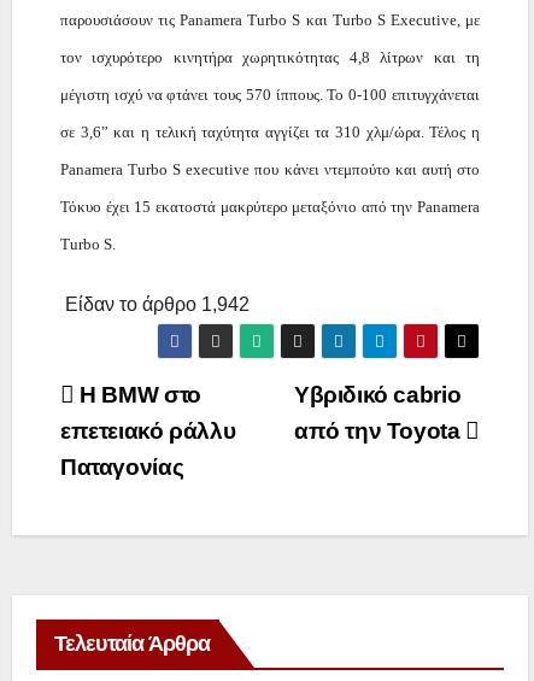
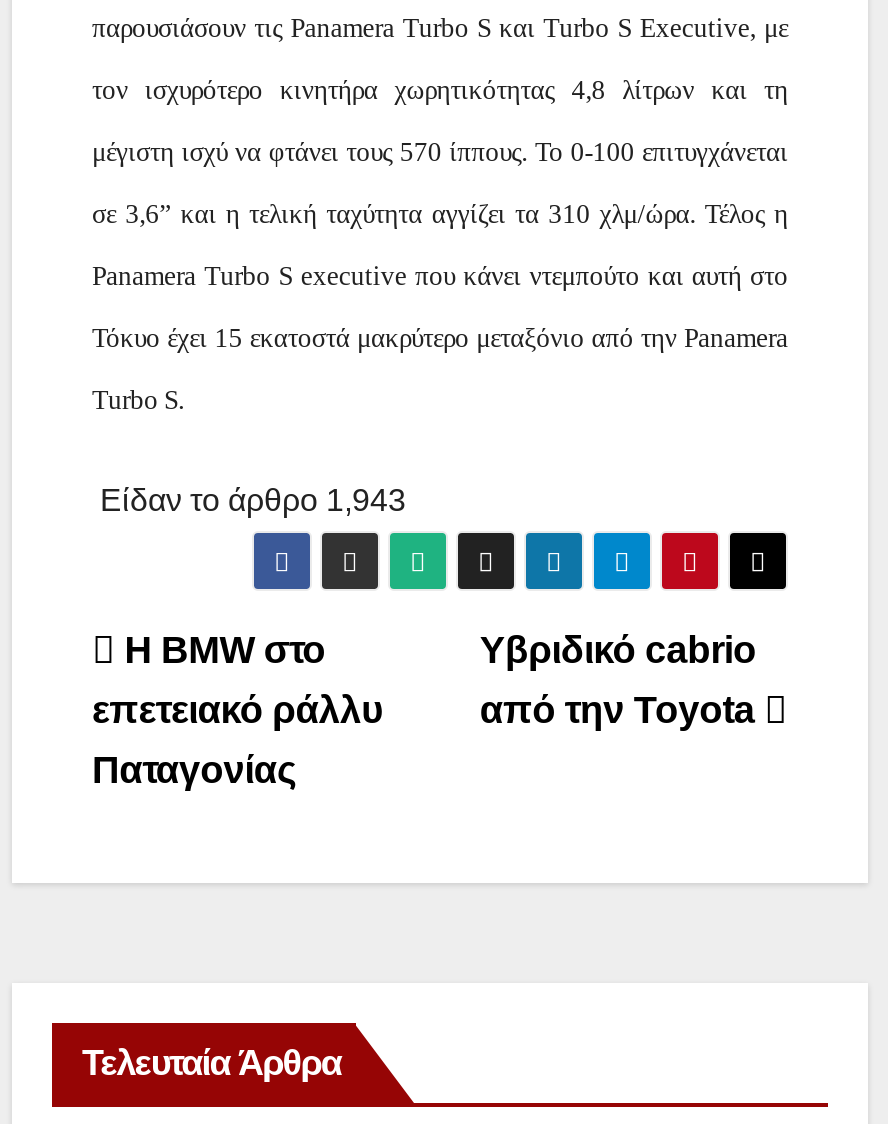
[65,294,250,315] Είδαν το άρθρο 1,942 -> [100,483,406,517] Είδαν το άρθρο 1,943

